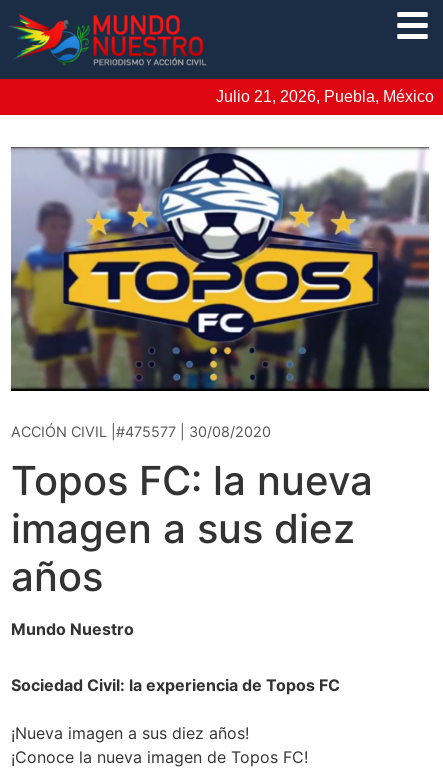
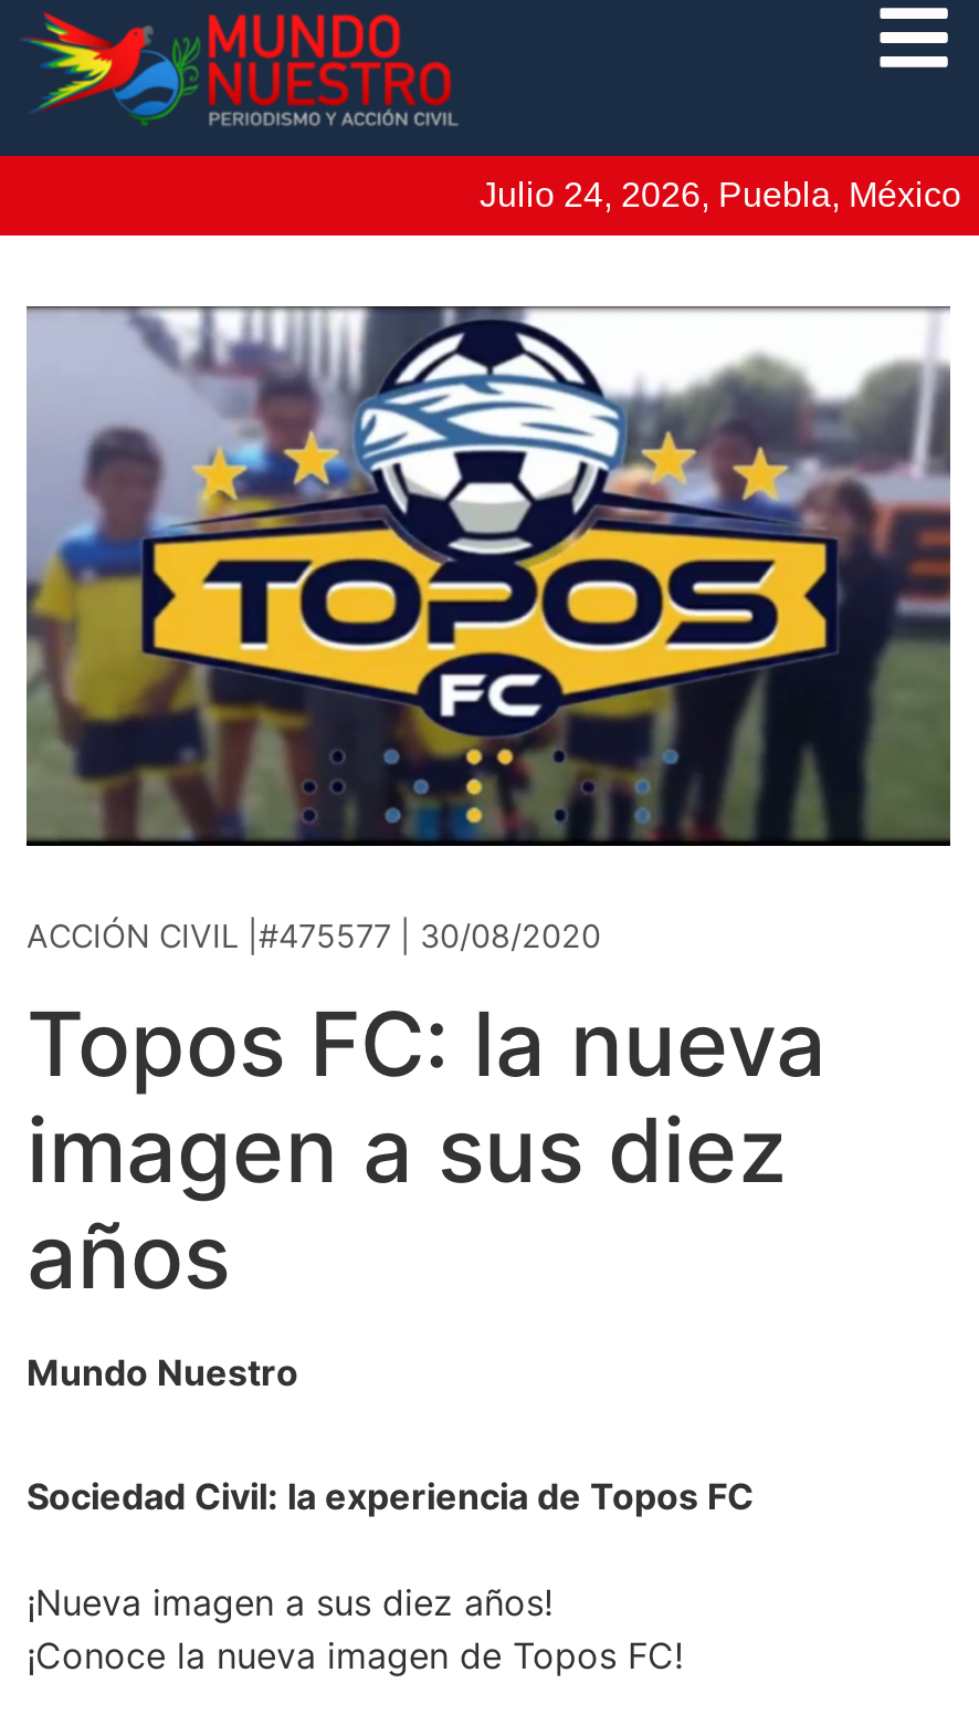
[216,88,434,105] Julio 21, 2026, Puebla, México -> [480,176,961,214] Julio 24, 2026, Puebla, México

